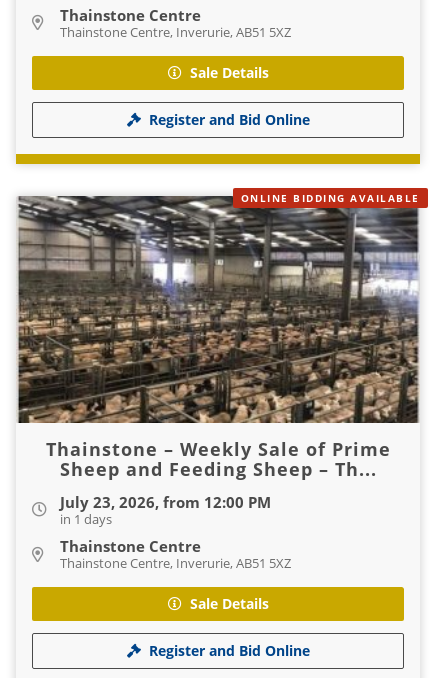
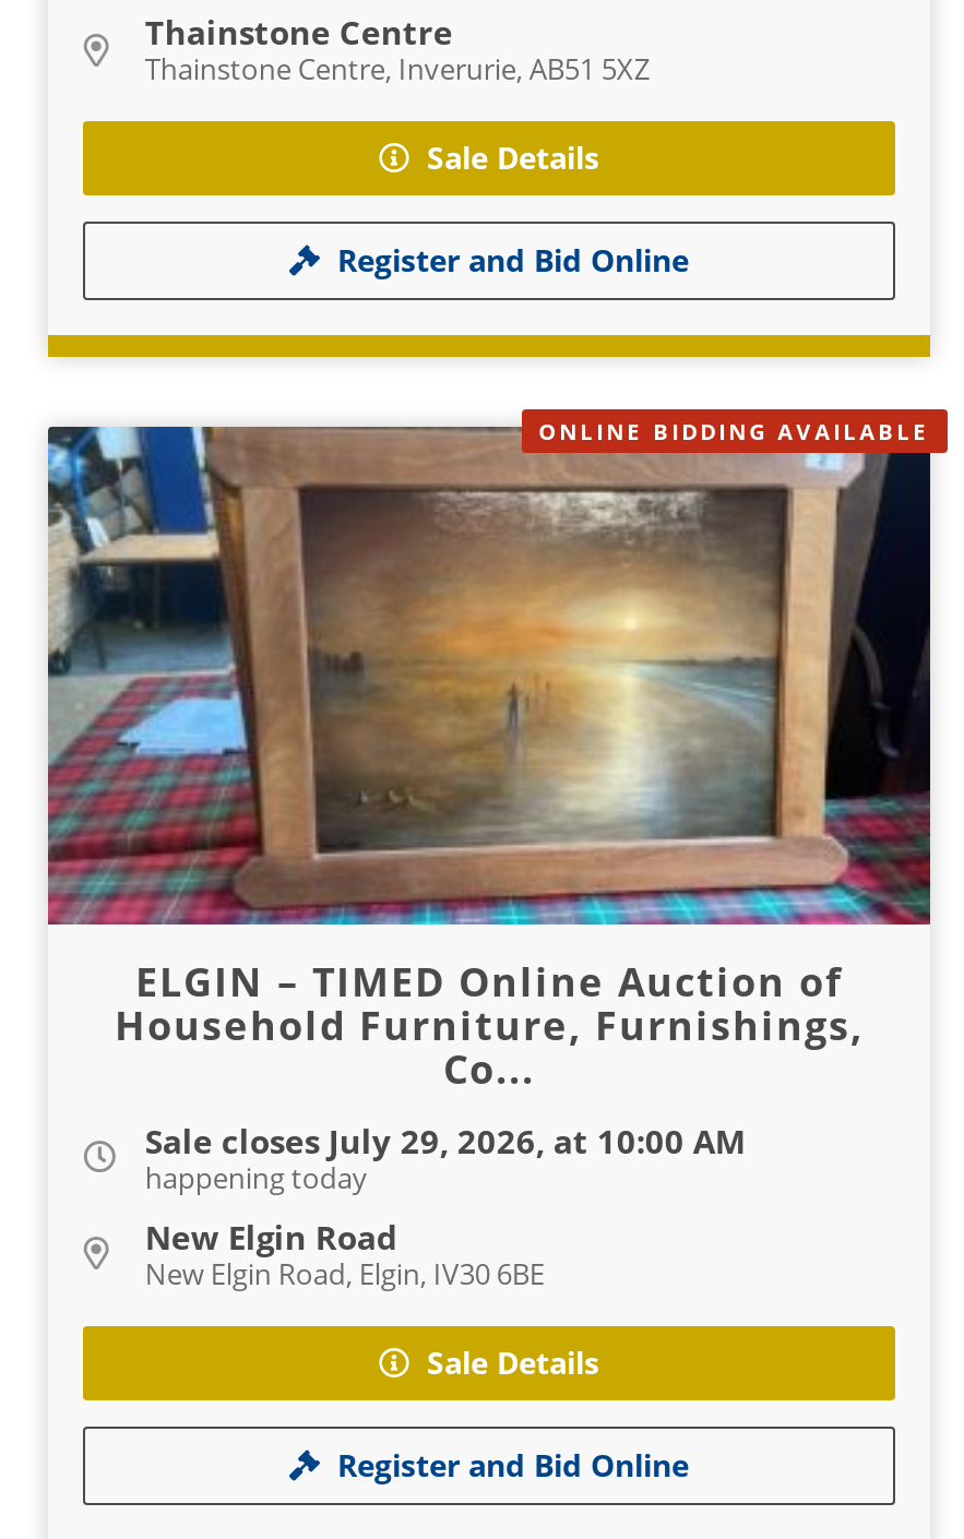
[16,195,420,481] [image] | Thainstone – Weekly Sale of Prime | Sheep and Feeding Sheep – Th... -> [46,426,941,1095] [image] | ELGIN – TIMED Online Auction of | Household Furniture, Furnishings, | Co...
[60,492,291,572] July 23, 2026, from 12:00 PM | in 1 days | Thainstone Centre | Thainstone Centre, Inverurie, AB51 5XZ -> [145,1119,745,1293] Sale closes July 29, 2026, at 10:00 AM | happening today | New Elgin Road | New Elgin Road, Elgin, IV30 6BE

